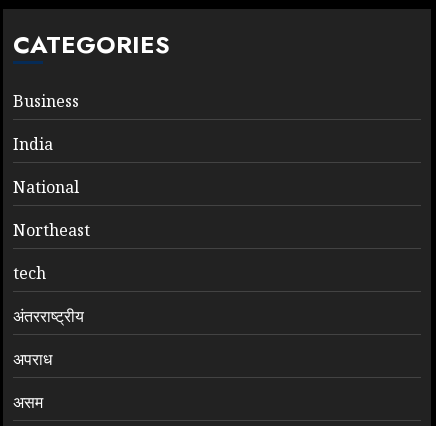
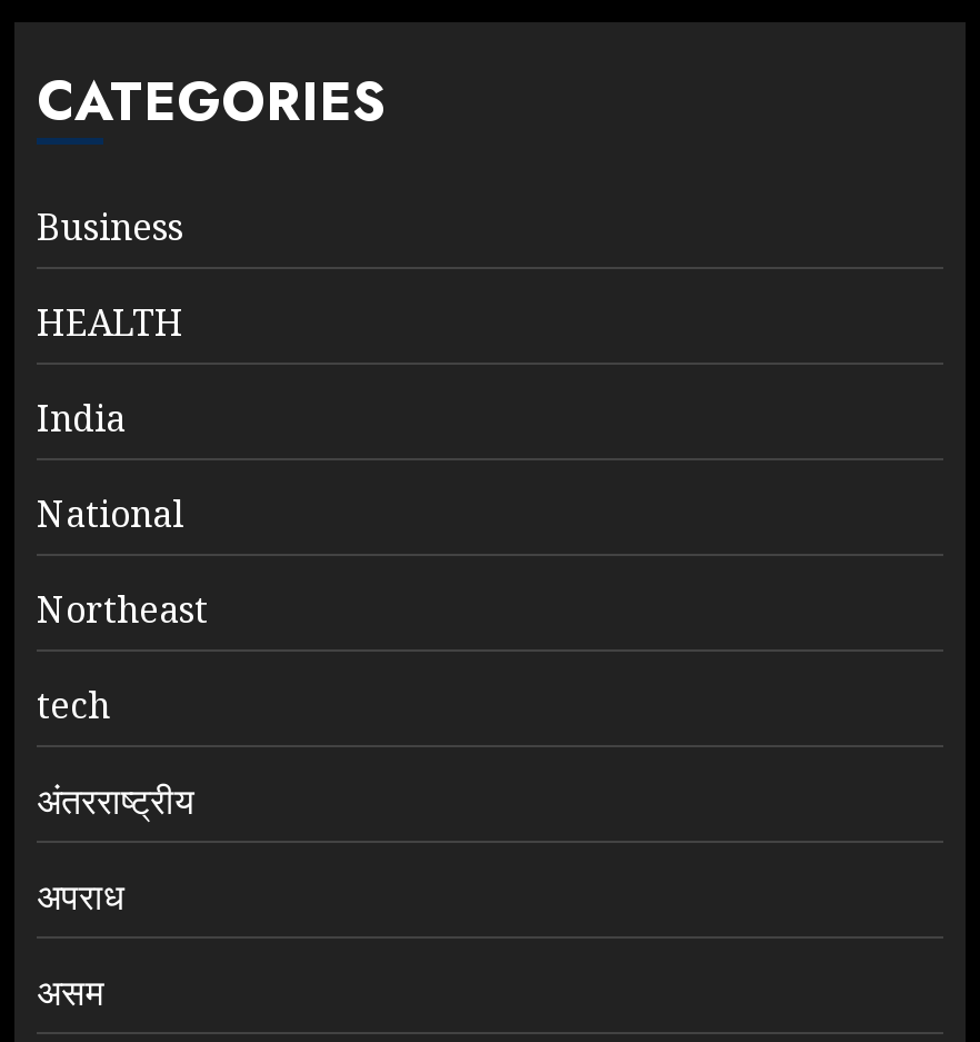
none -> [37,298,183,347] HEALTH

